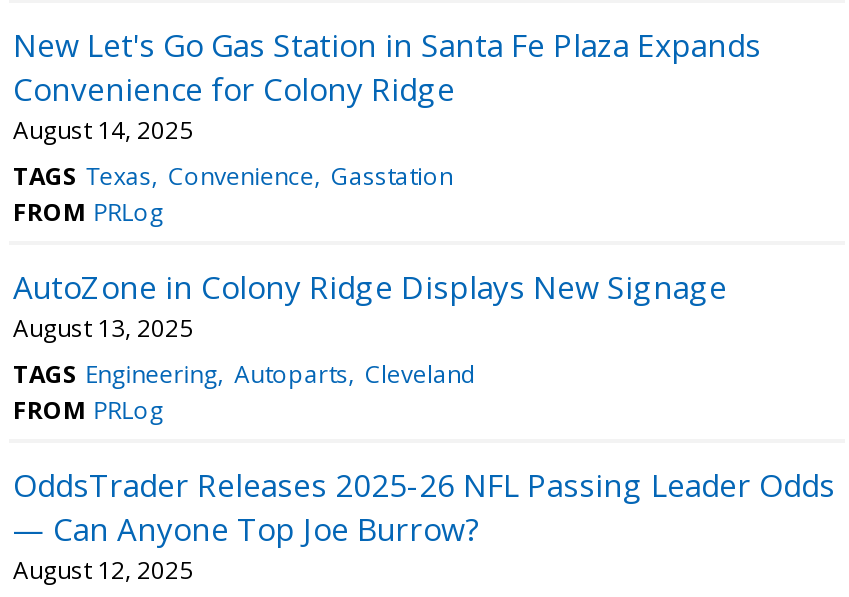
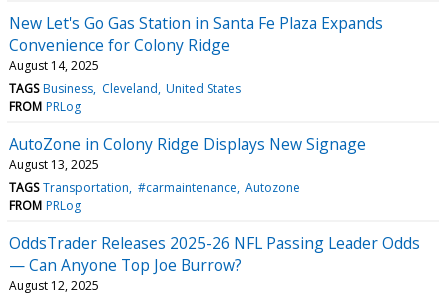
[13,159,453,193] TAGS Texas Convenience Gasstation -> [9,80,241,97] TAGS Business Cleveland United States
[13,357,477,391] TAGS Engineering Autoparts Cleveland -> [9,179,300,196] TAGS Transportation #carmaintenance Autozone

